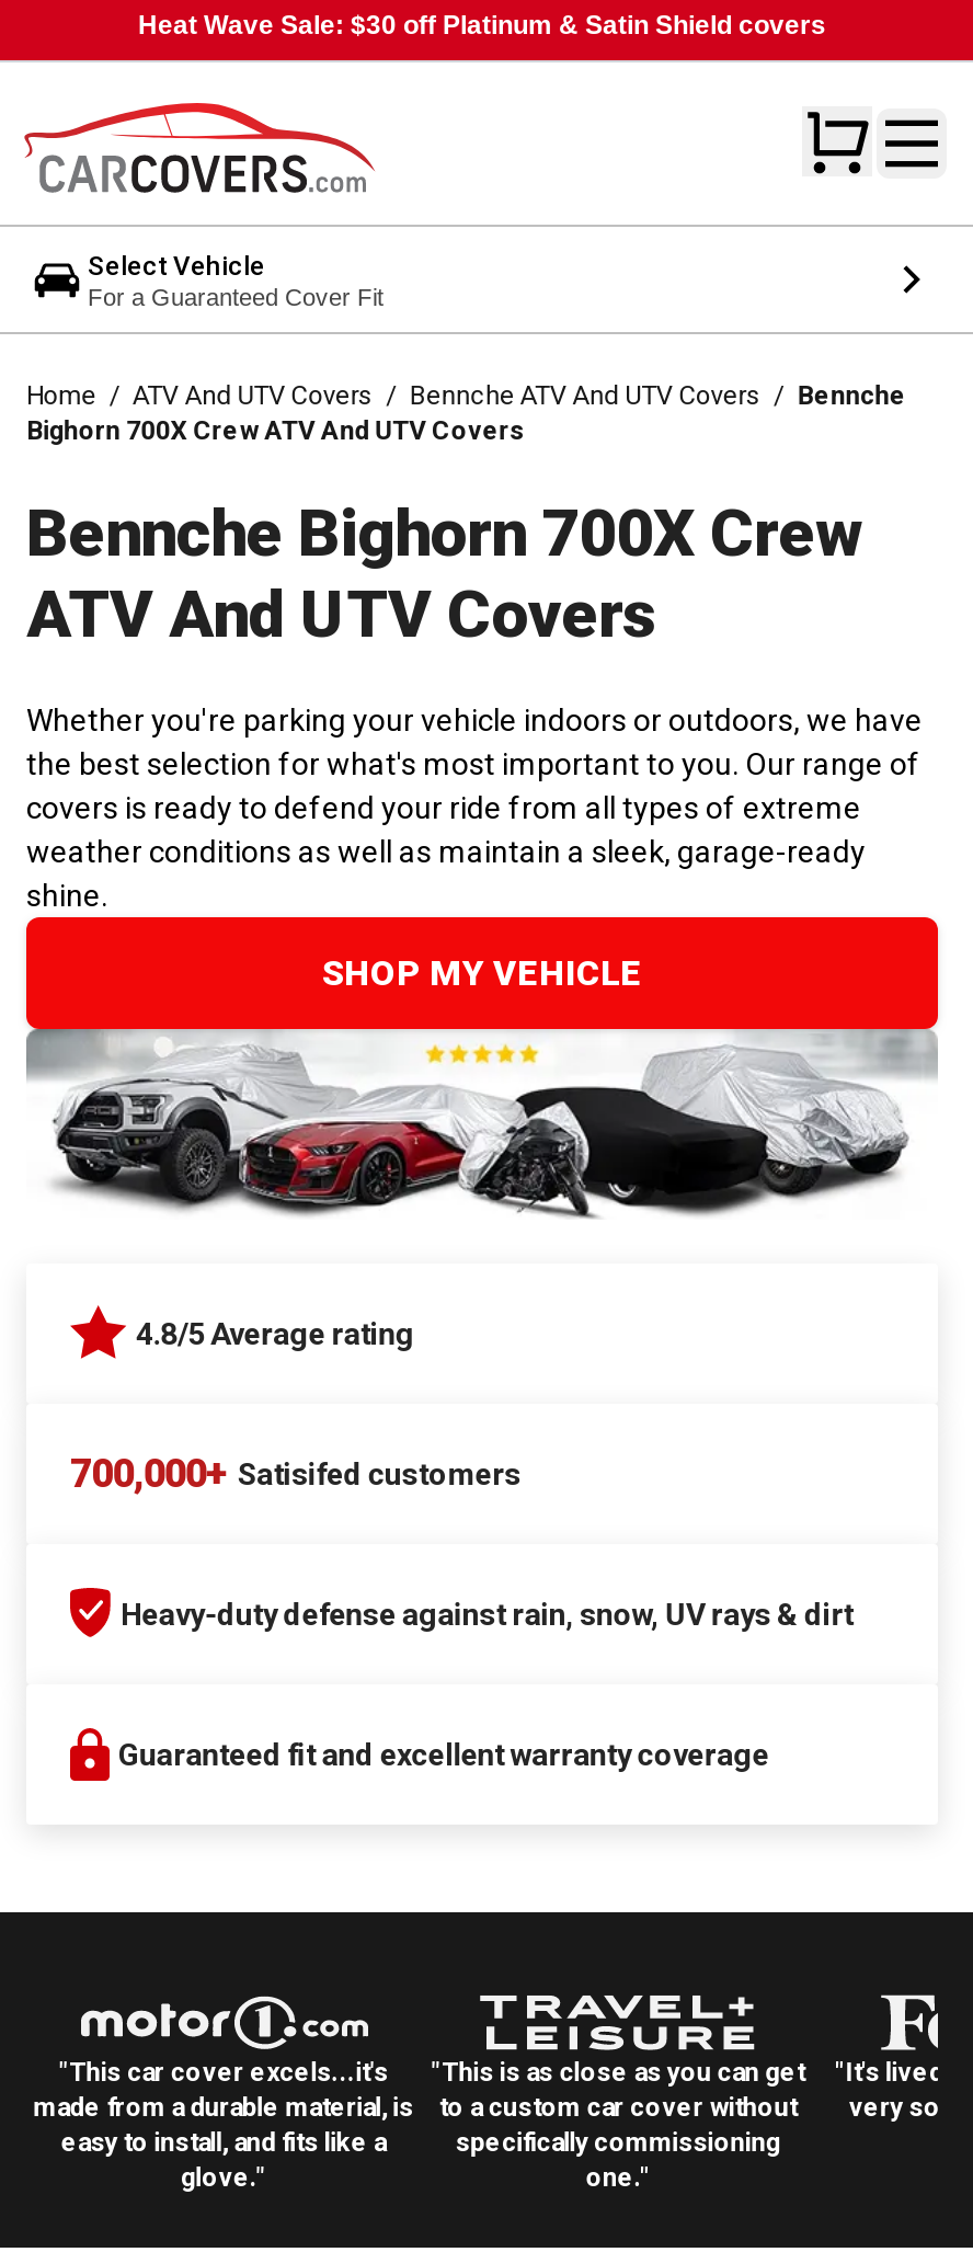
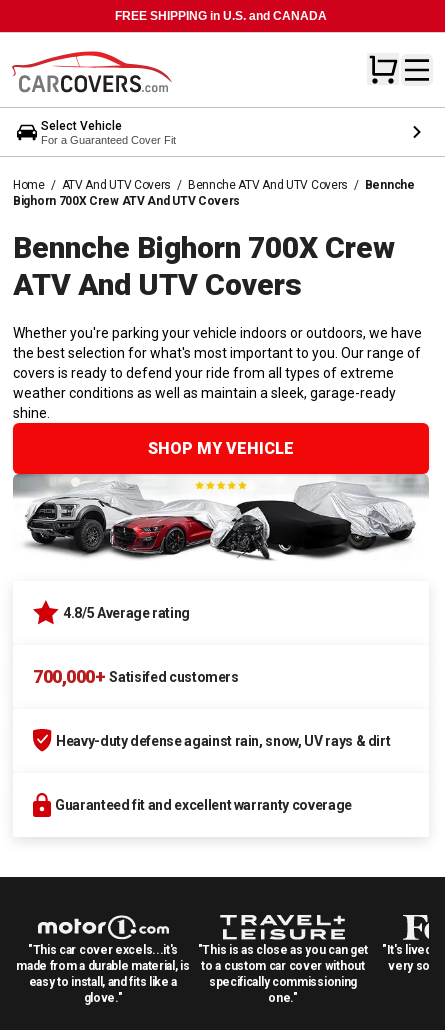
[138,10,826,41] Heat Wave Sale: $30 off Platinum & Satin Shield covers -> [115,9,327,23] FREE SHIPPING in U.S. and CANADA

